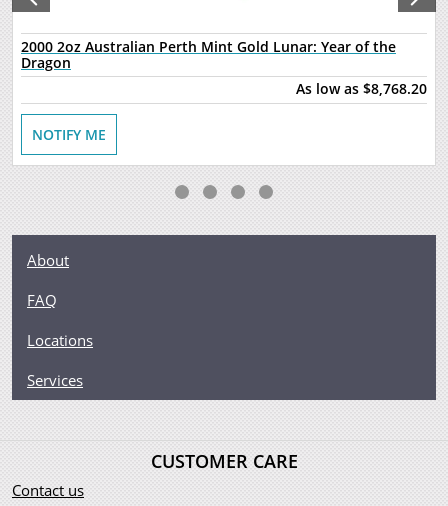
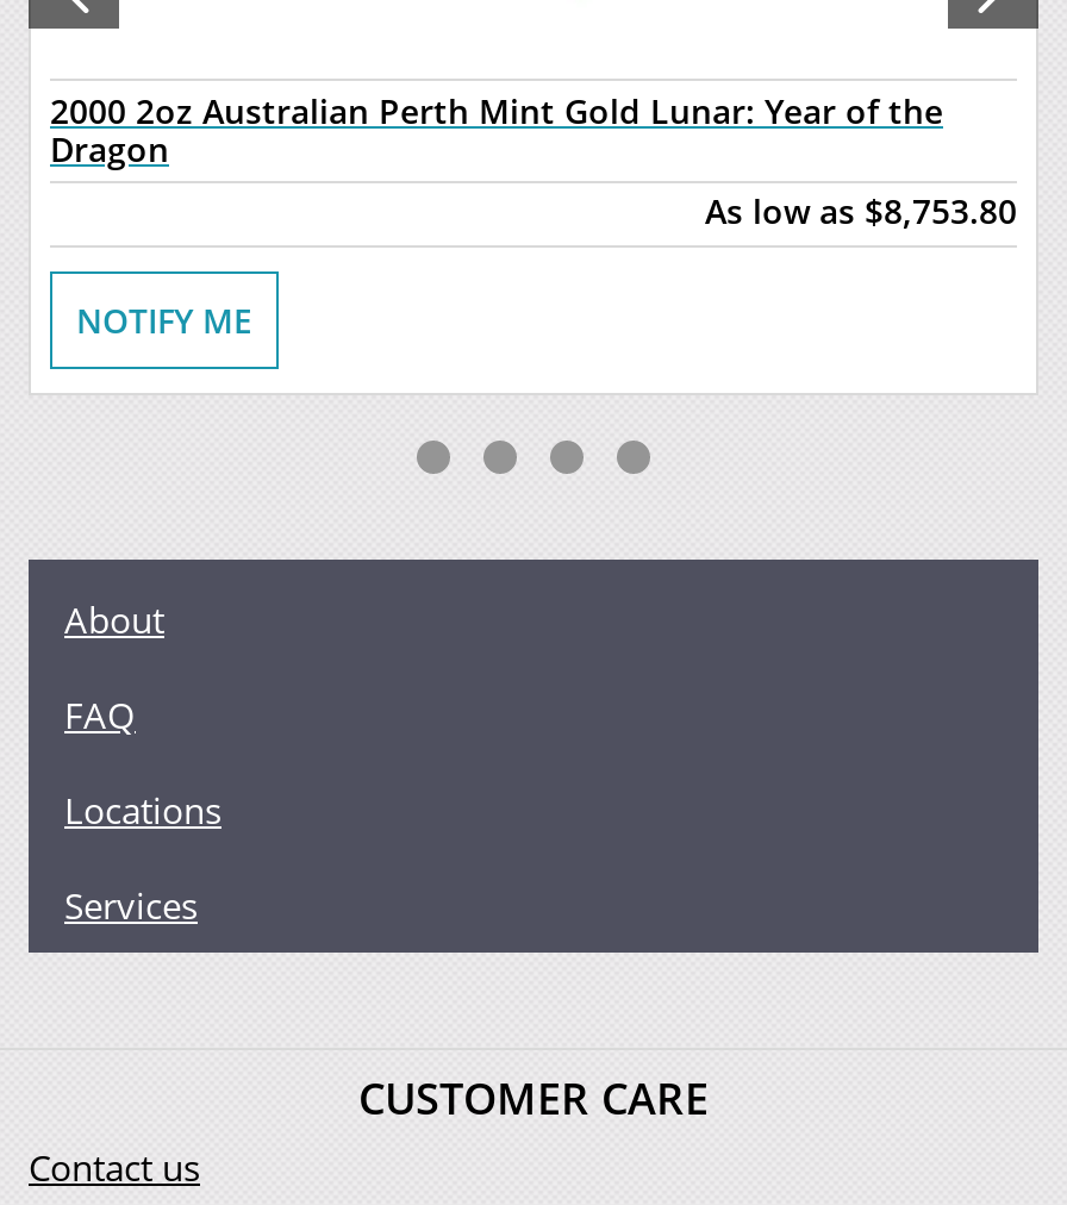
[296,79,427,98] As low as $8,768.20 -> [705,188,1017,233] As low as $8,753.80

